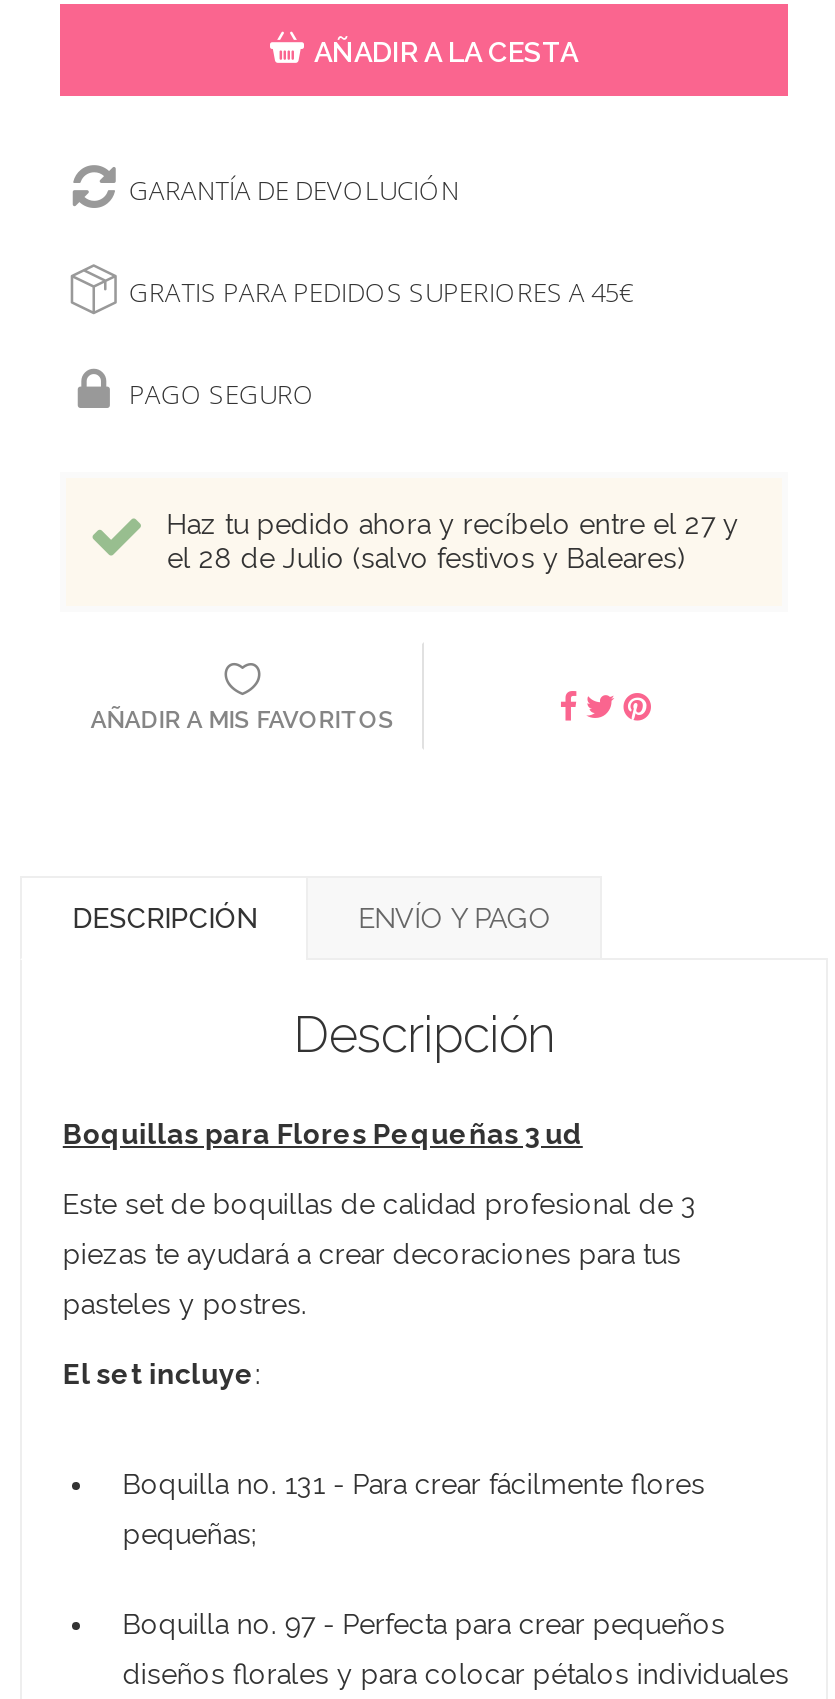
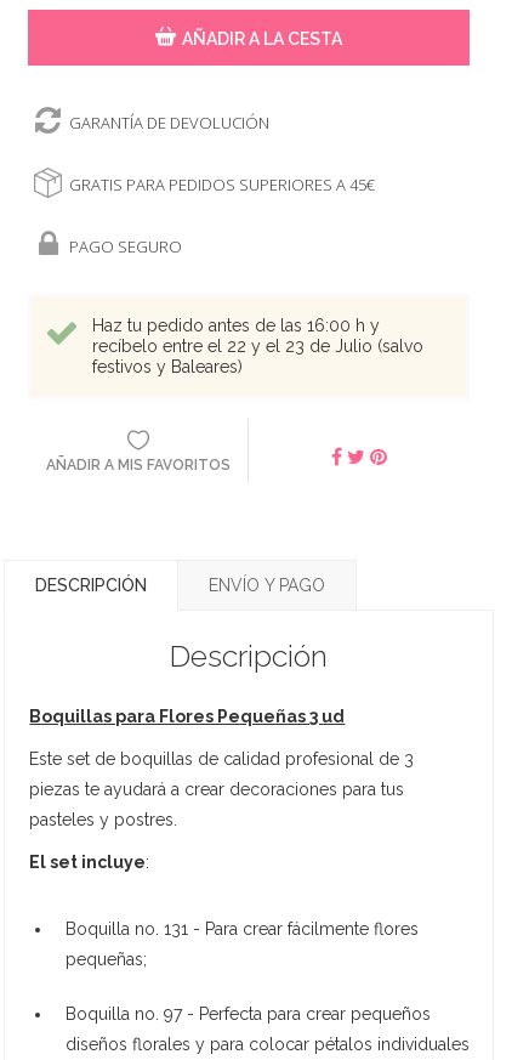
[167,508,739,574] Haz tu pedido ahora y recíbelo entre el 27 y | el 28 de Julio (salvo festivos y Baleares) -> [93,316,424,376] Haz tu pedido antes de las 16:00 h y | recíbelo entre el 22 y el 23 de Julio (salvo | festivos y Baleares)

